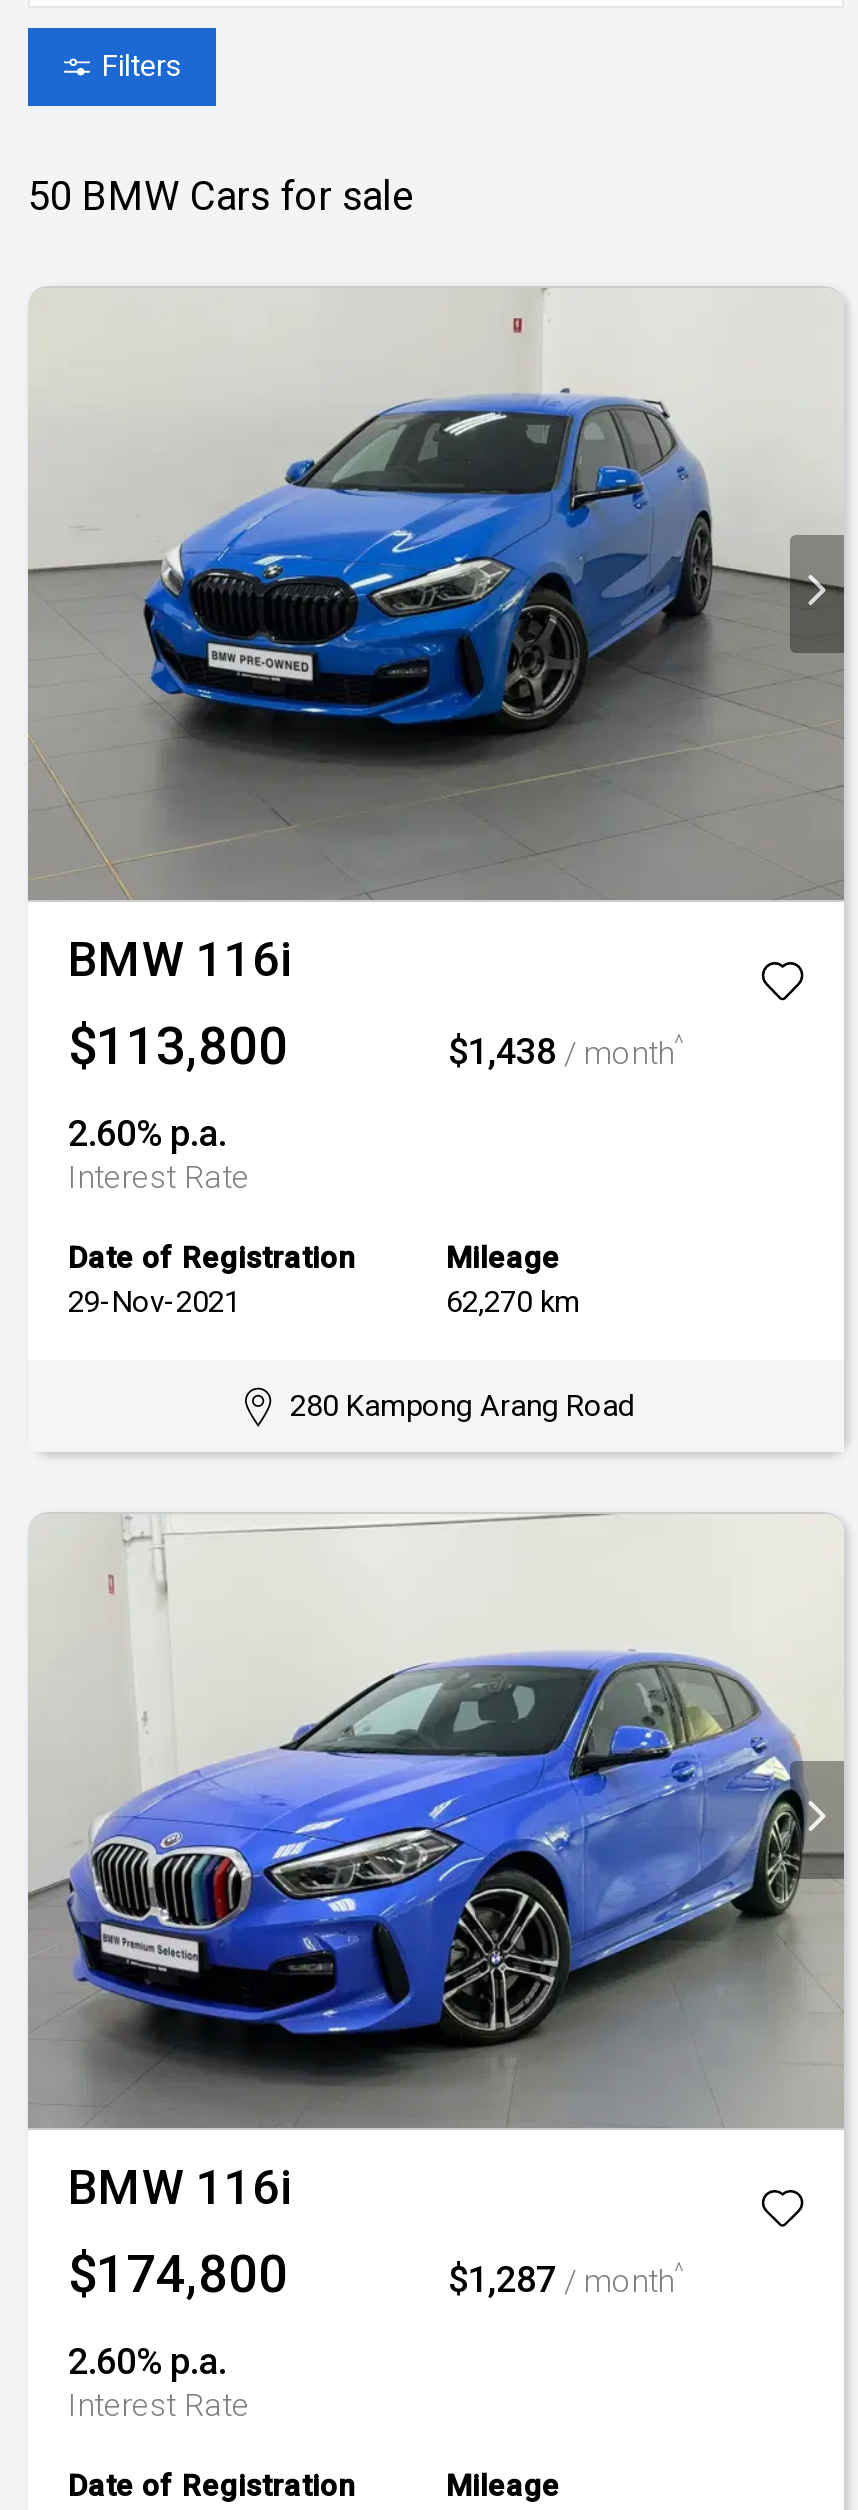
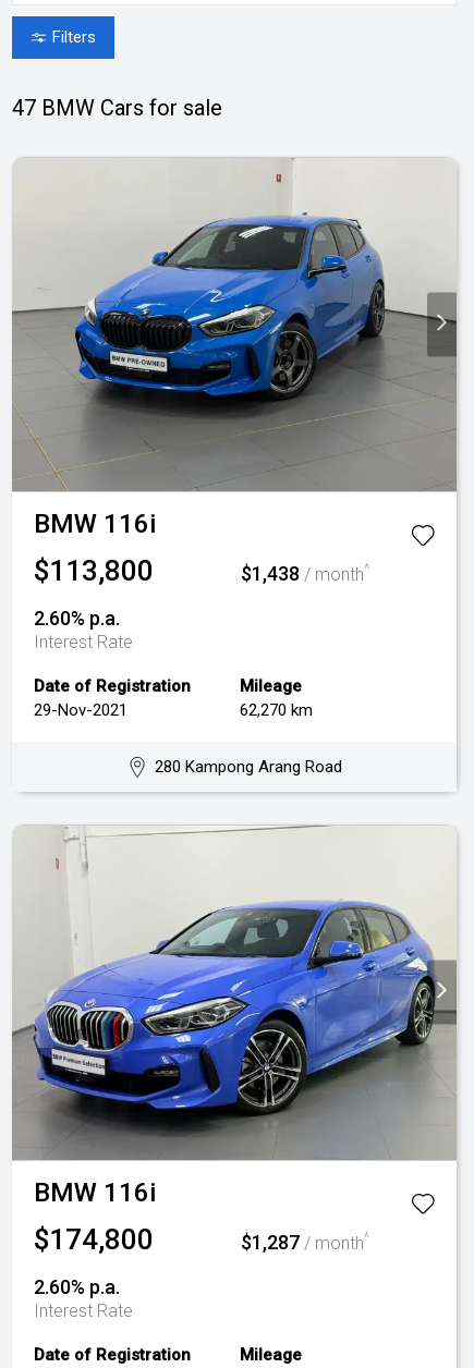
[28,172,414,220] 50 BMW Cars for sale -> [12,95,222,121] 47 BMW Cars for sale

